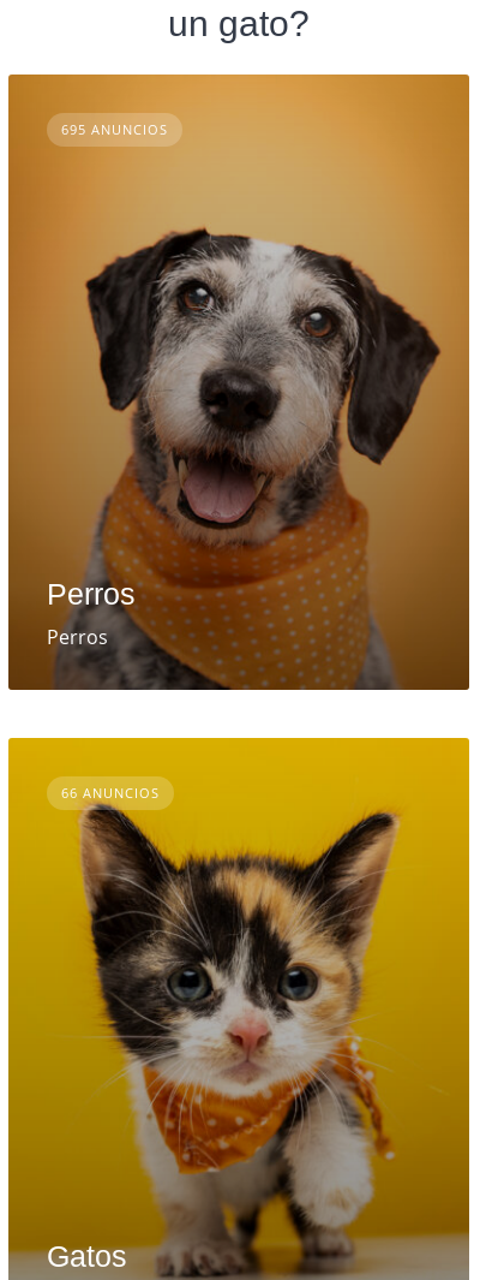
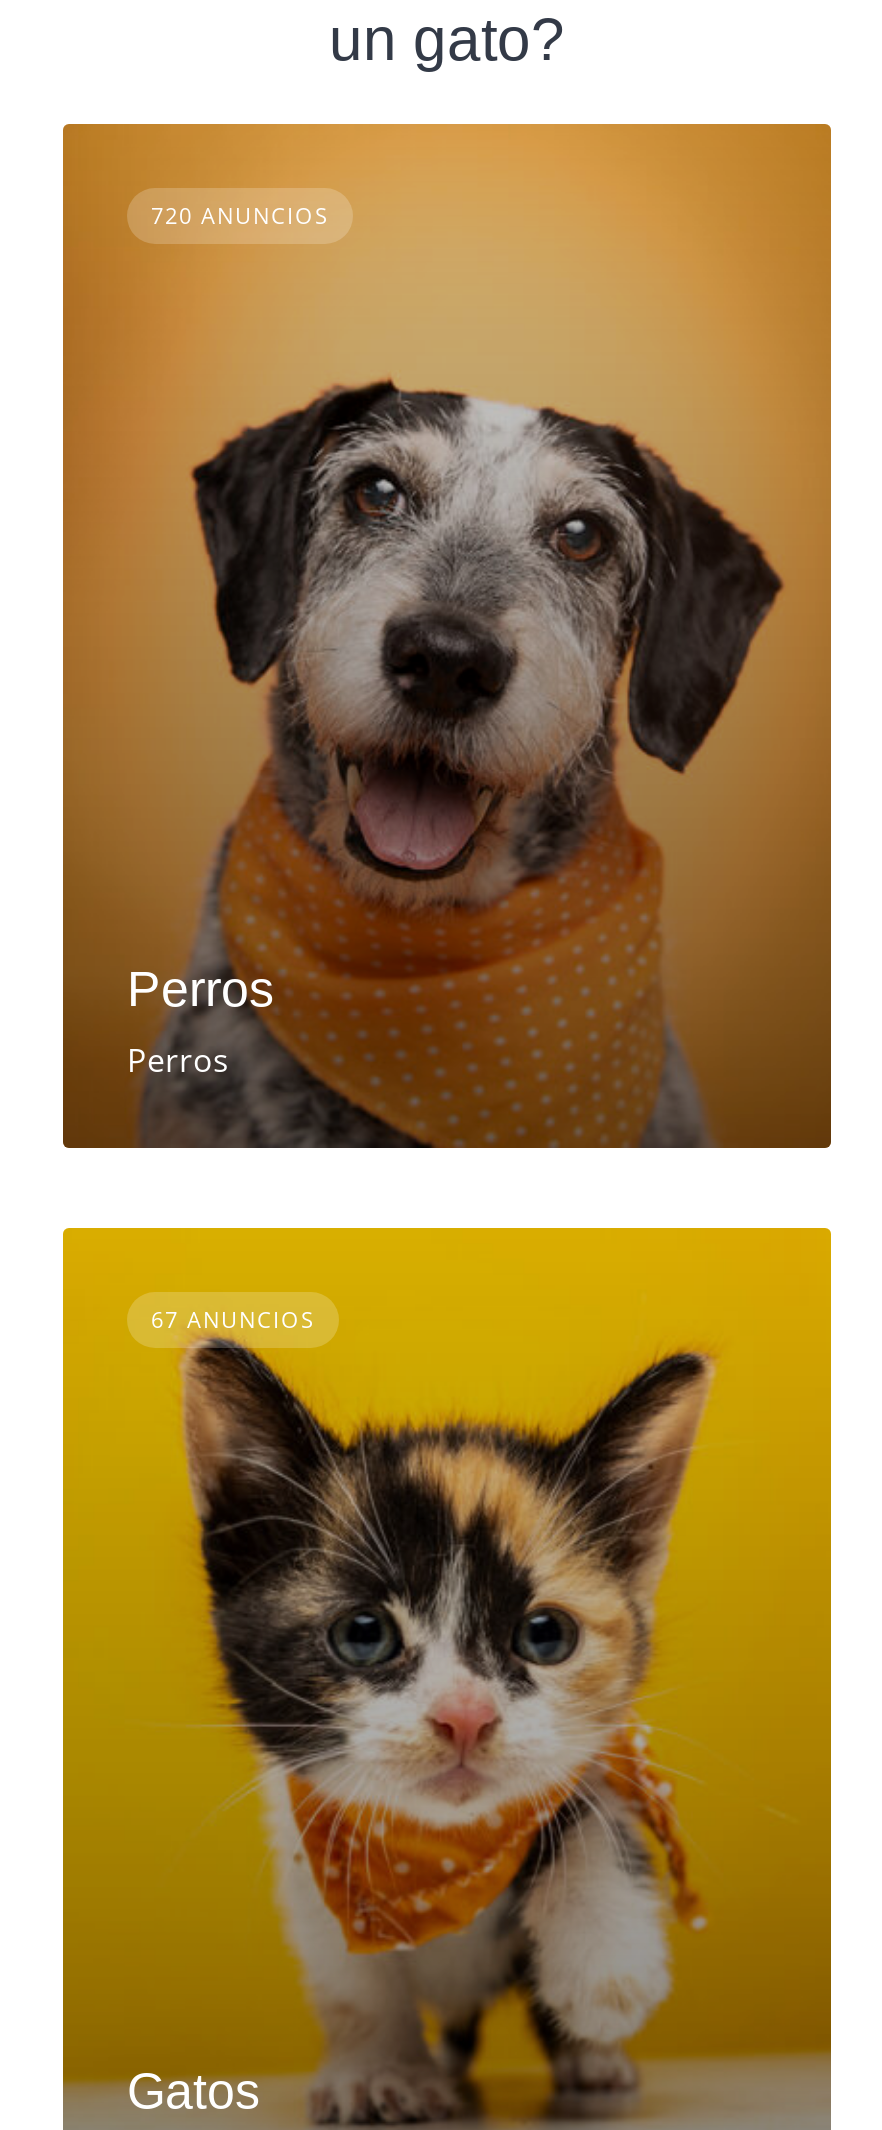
[61,120,168,138] 695 ANUNCIOS -> [151,200,329,230] 720 ANUNCIOS
[61,783,160,801] 66 ANUNCIOS -> [151,1303,315,1333] 67 ANUNCIOS

